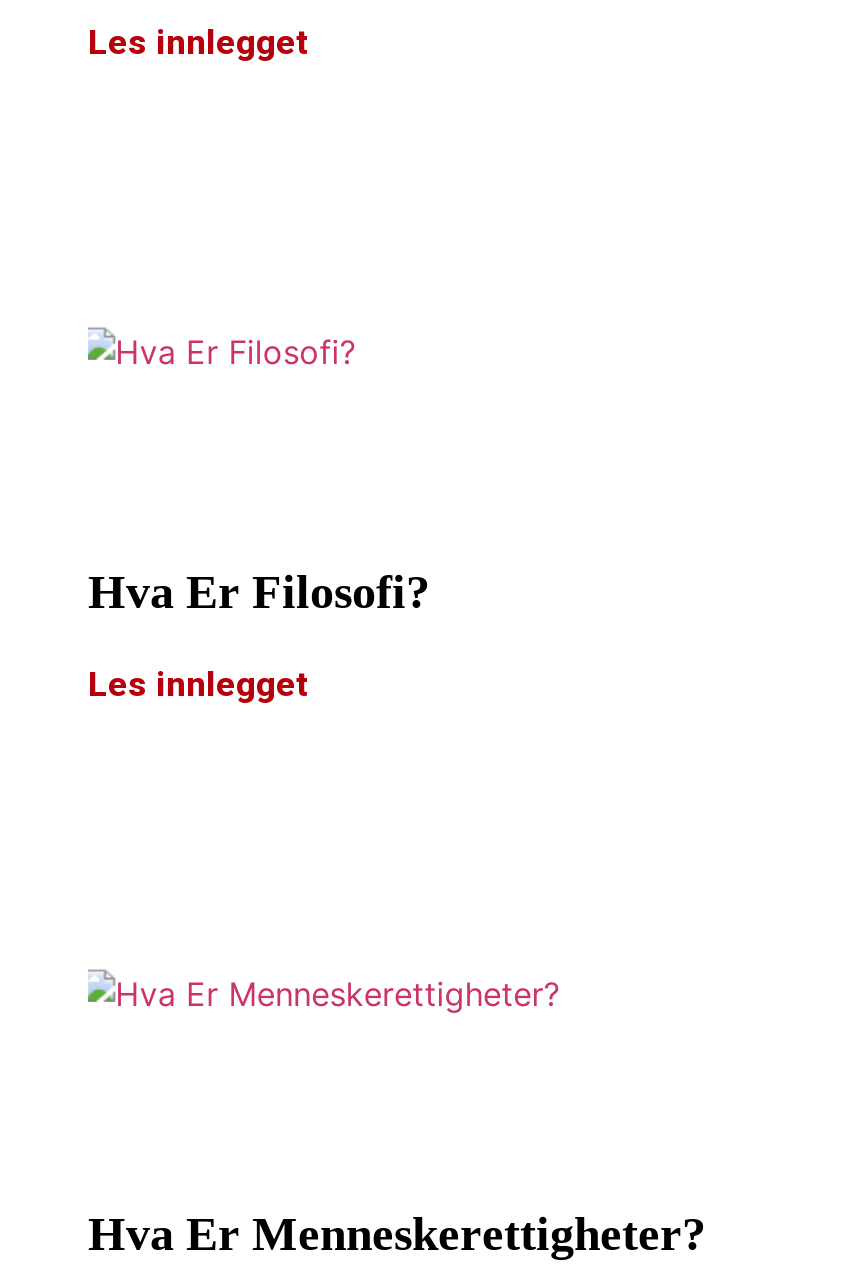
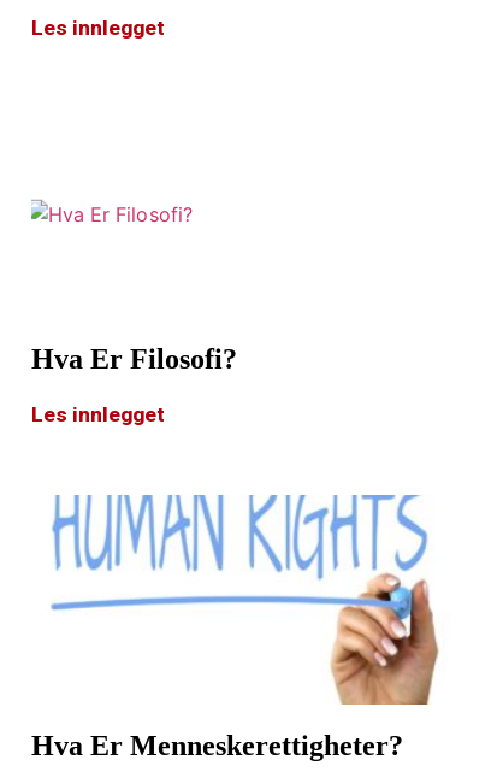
none -> [31,494,440,706] [image]

